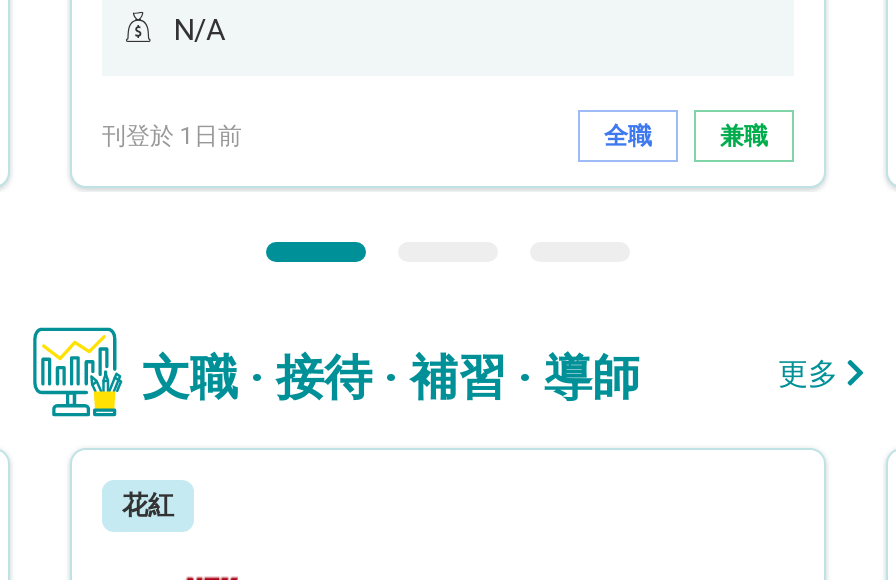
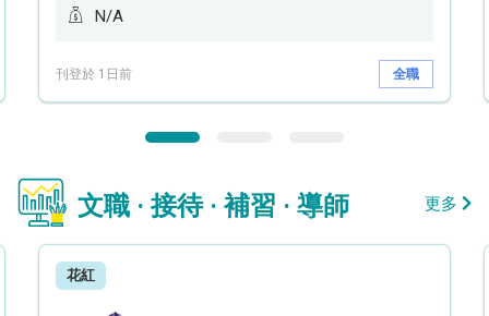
[720,121,768,149] 兼職 -> none

